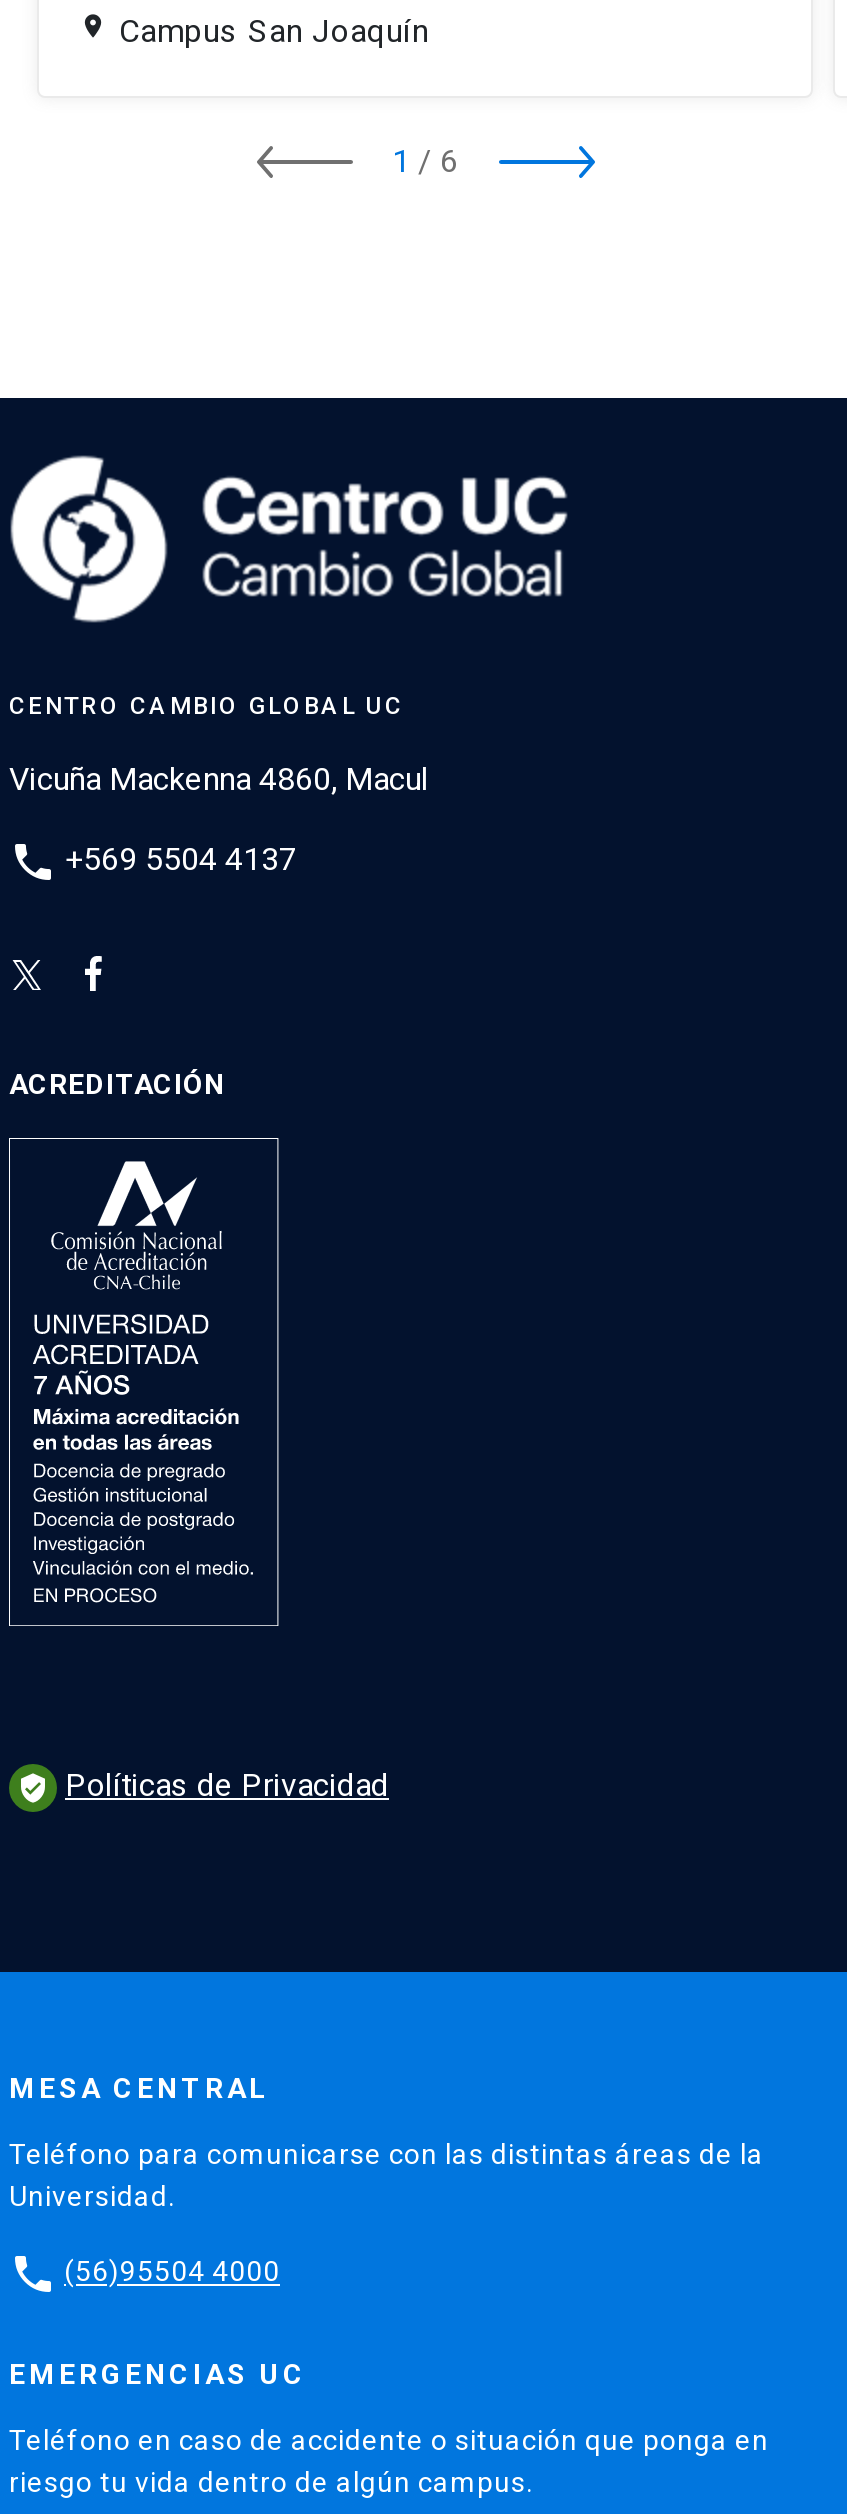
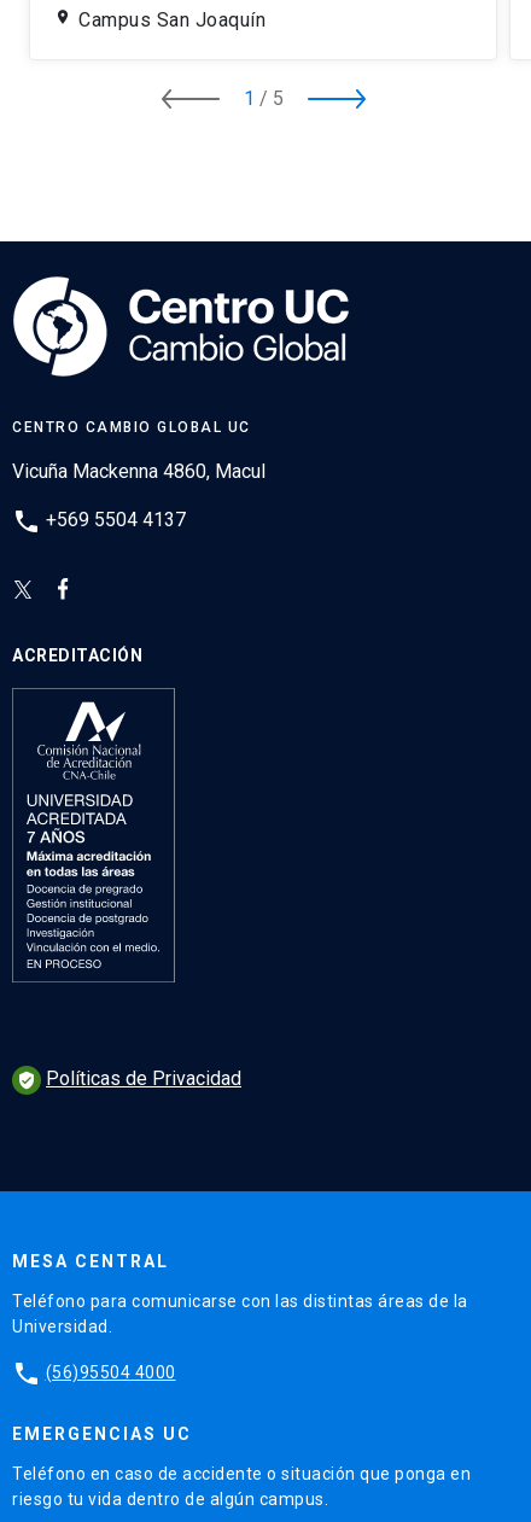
[392,142,458,180] 1 / 6 -> [243,87,283,110] 1 / 5

